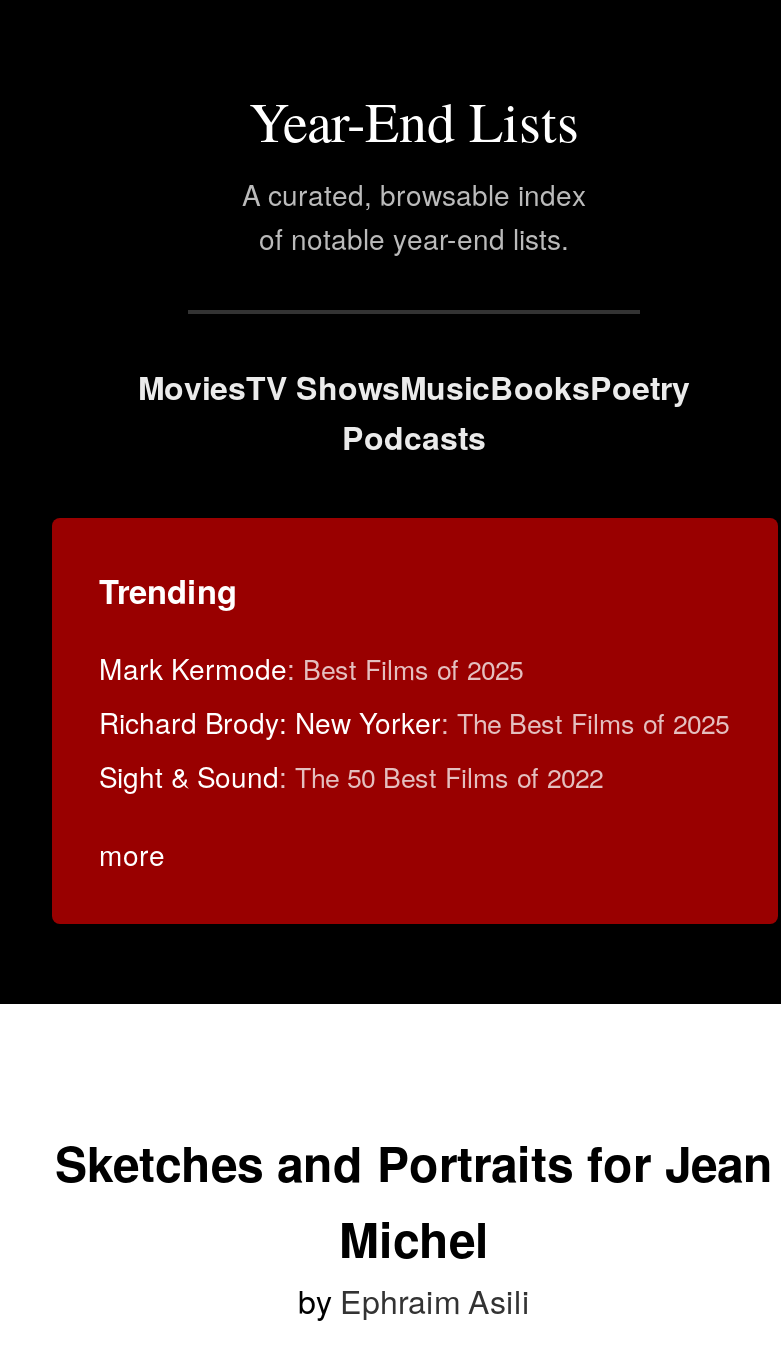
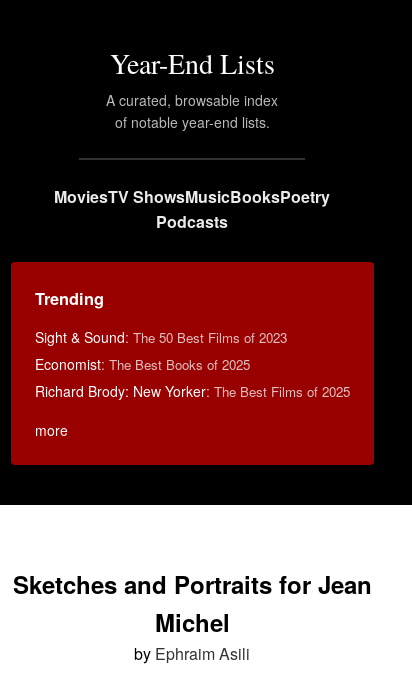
[99,648,523,688] Mark Kermode: Best Films of 2025 -> [34,327,286,374] Sight & Sound: The 50 Best Films of 2023 | Economist: The Best Books of 2025
moved [99,702,729,742] -> [34,381,349,401]: Richard Brody: New Yorker: The Best Films of 2025
[99,756,603,796] Sight & Sound: The 50 Best Films of 2022 -> none

